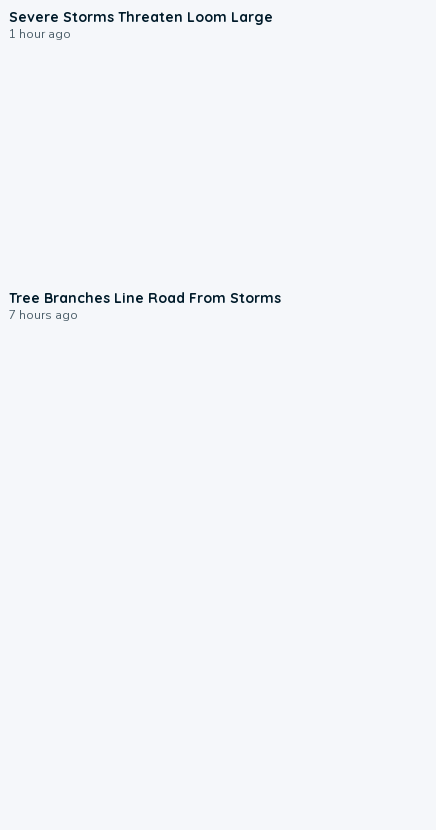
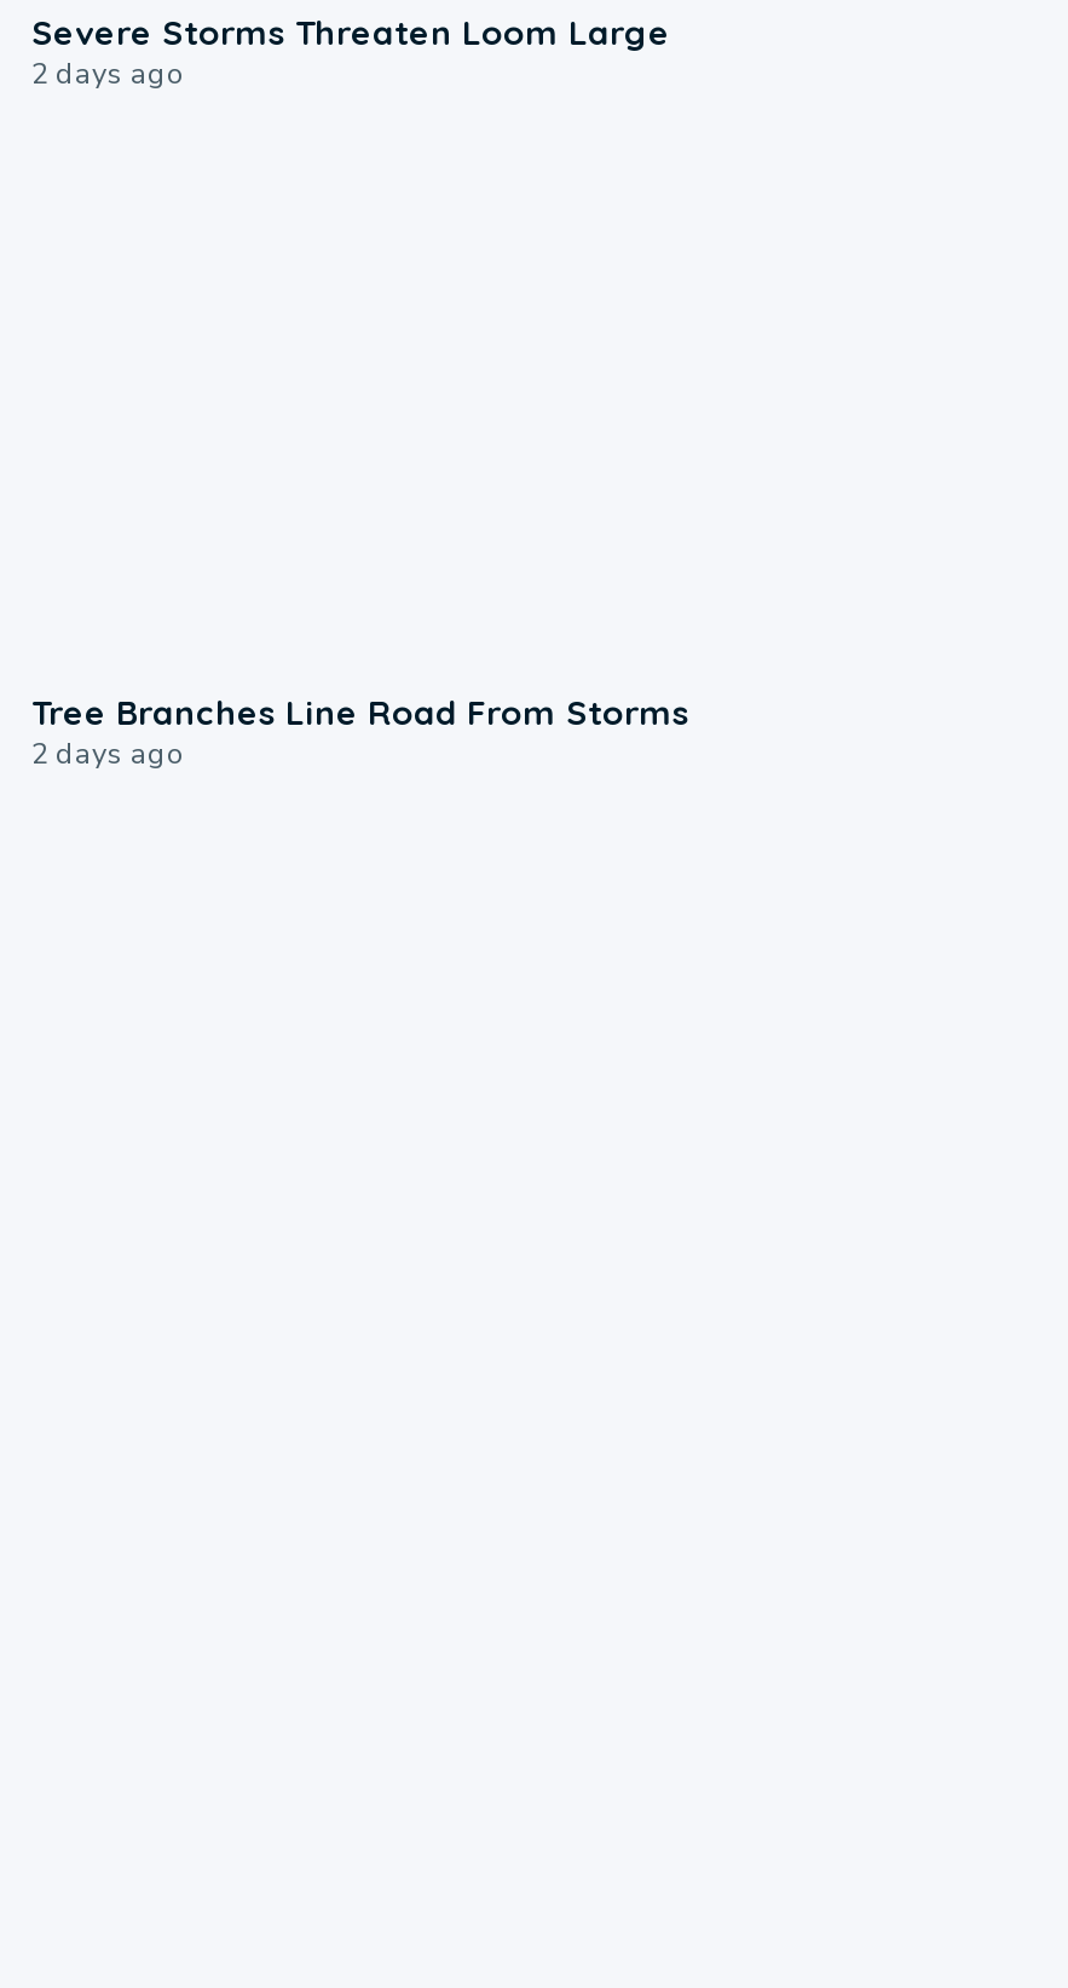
[9,26,71,42] 1 hour ago -> [31,55,186,94] 2 days ago
[9,307,78,323] 7 hours ago -> [31,735,186,774] 2 days ago

